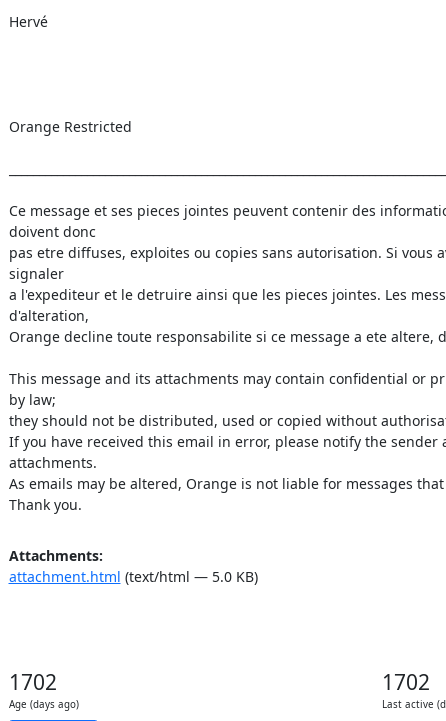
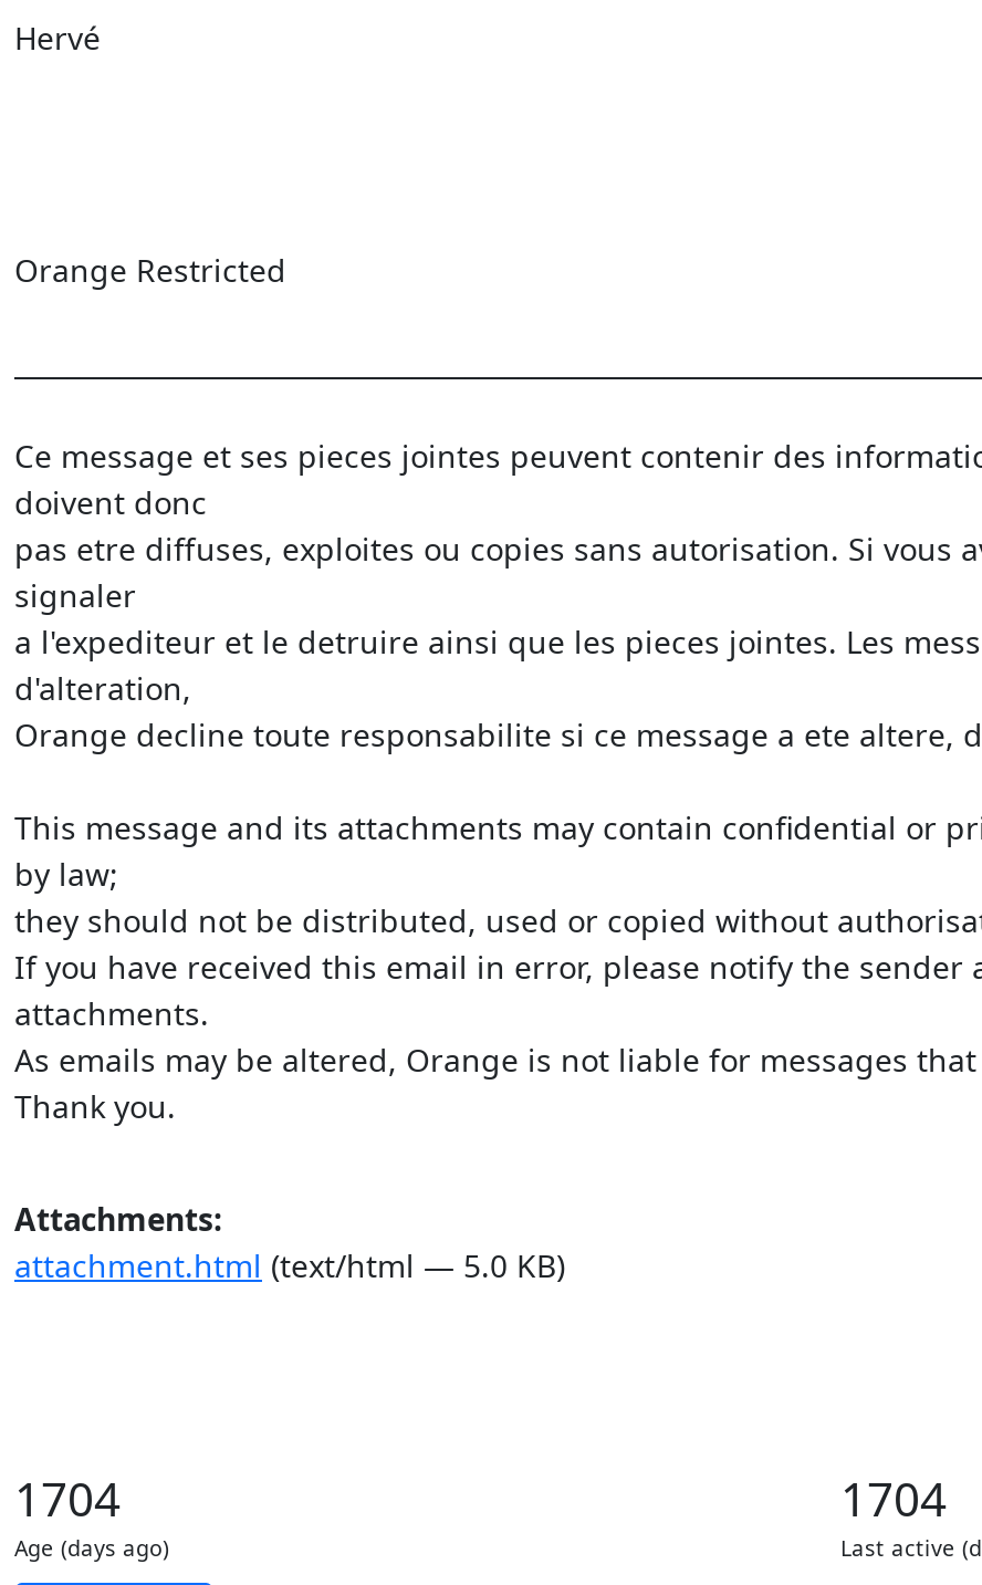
[8,668,56,696] 1702 -> [14,1468,121,1530] 1704
[382,668,430,696] 1702 -> [840,1468,947,1530] 1704

